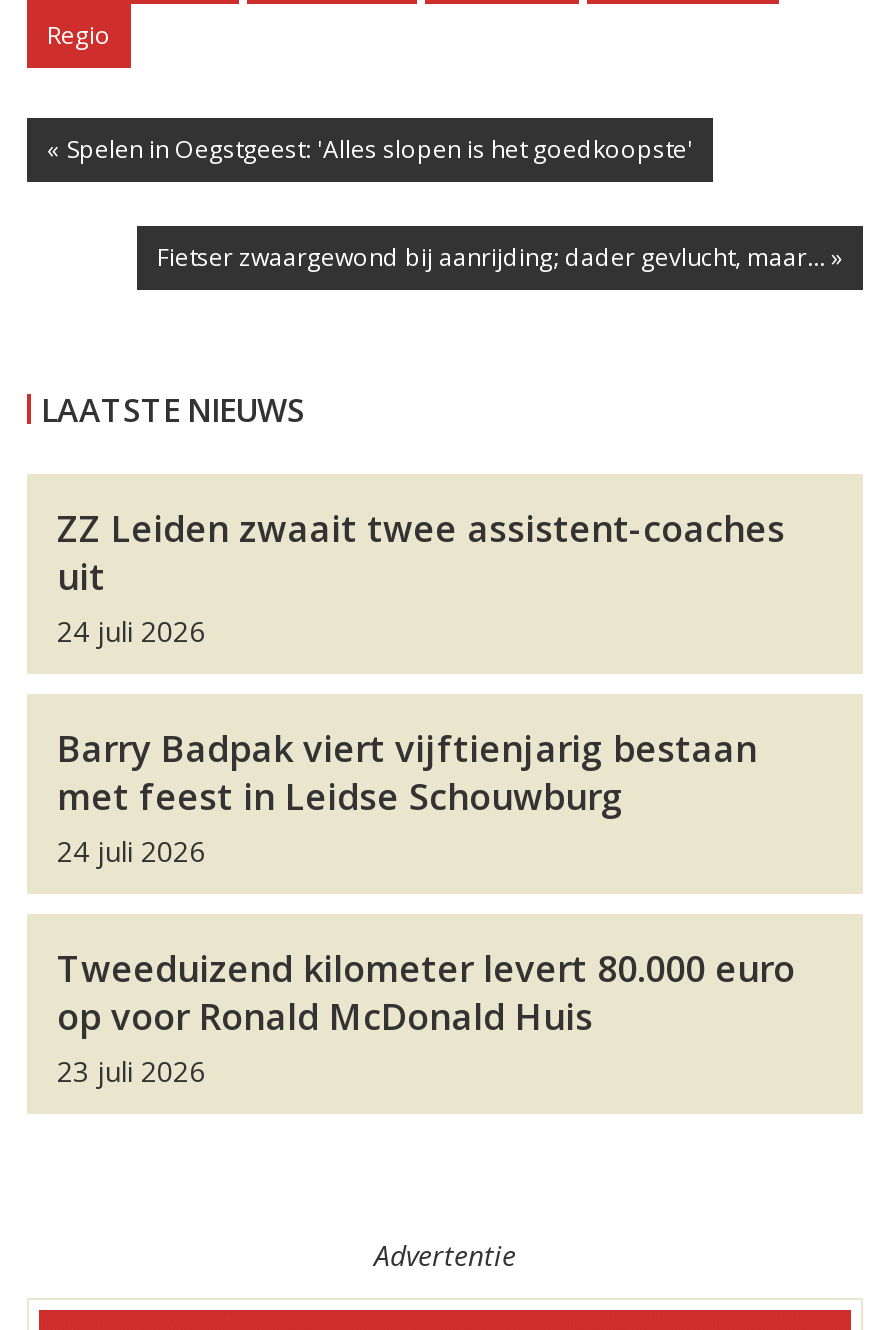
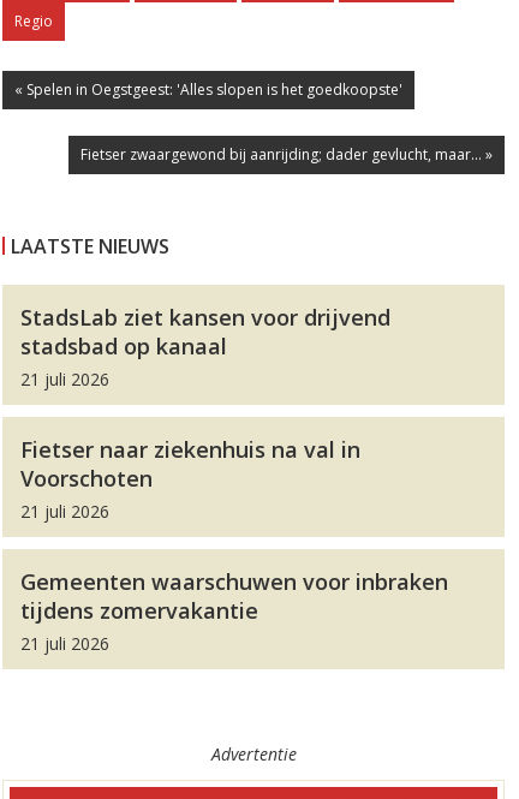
[57,503,785,649] ZZ Leiden zwaait twee assistent-coaches | uit | 24 juli 2026 -> [20,302,390,390] StadsLab ziet kansen voor drijvend | stadsbad op kanaal | 21 juli 2026
[57,723,757,869] Barry Badpak viert vijftienjarig bestaan | met feest in Leidse Schouwburg | 24 juli 2026 -> [20,434,360,522] Fietser naar ziekenhuis na val in | Voorschoten | 21 juli 2026
[57,943,795,1089] Tweeduizend kilometer levert 80.000 euro | op voor Ronald McDonald Huis | 23 juli 2026 -> [20,567,448,654] Gemeenten waarschuwen voor inbraken | tijdens zomervakantie | 21 juli 2026

